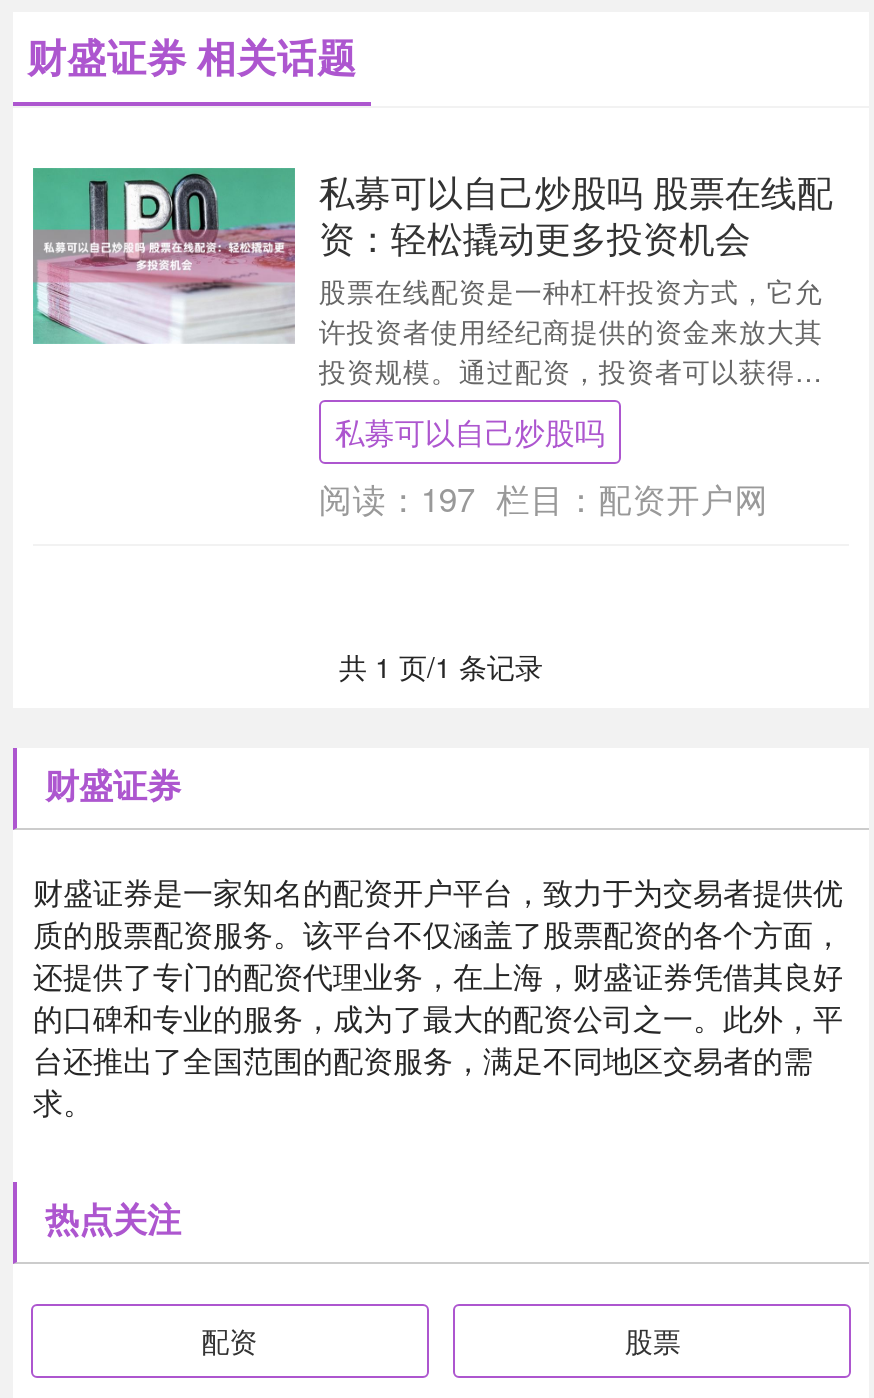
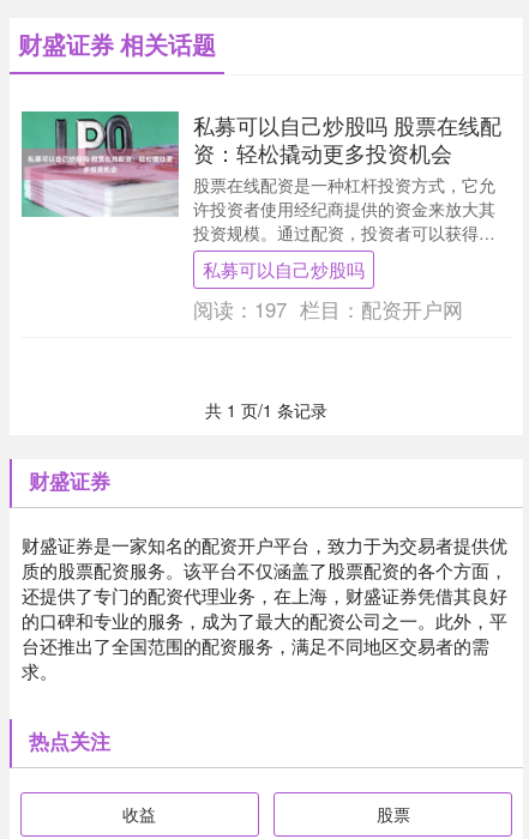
[201,1320,257,1360] 配资 -> [123,802,156,826] 收益

